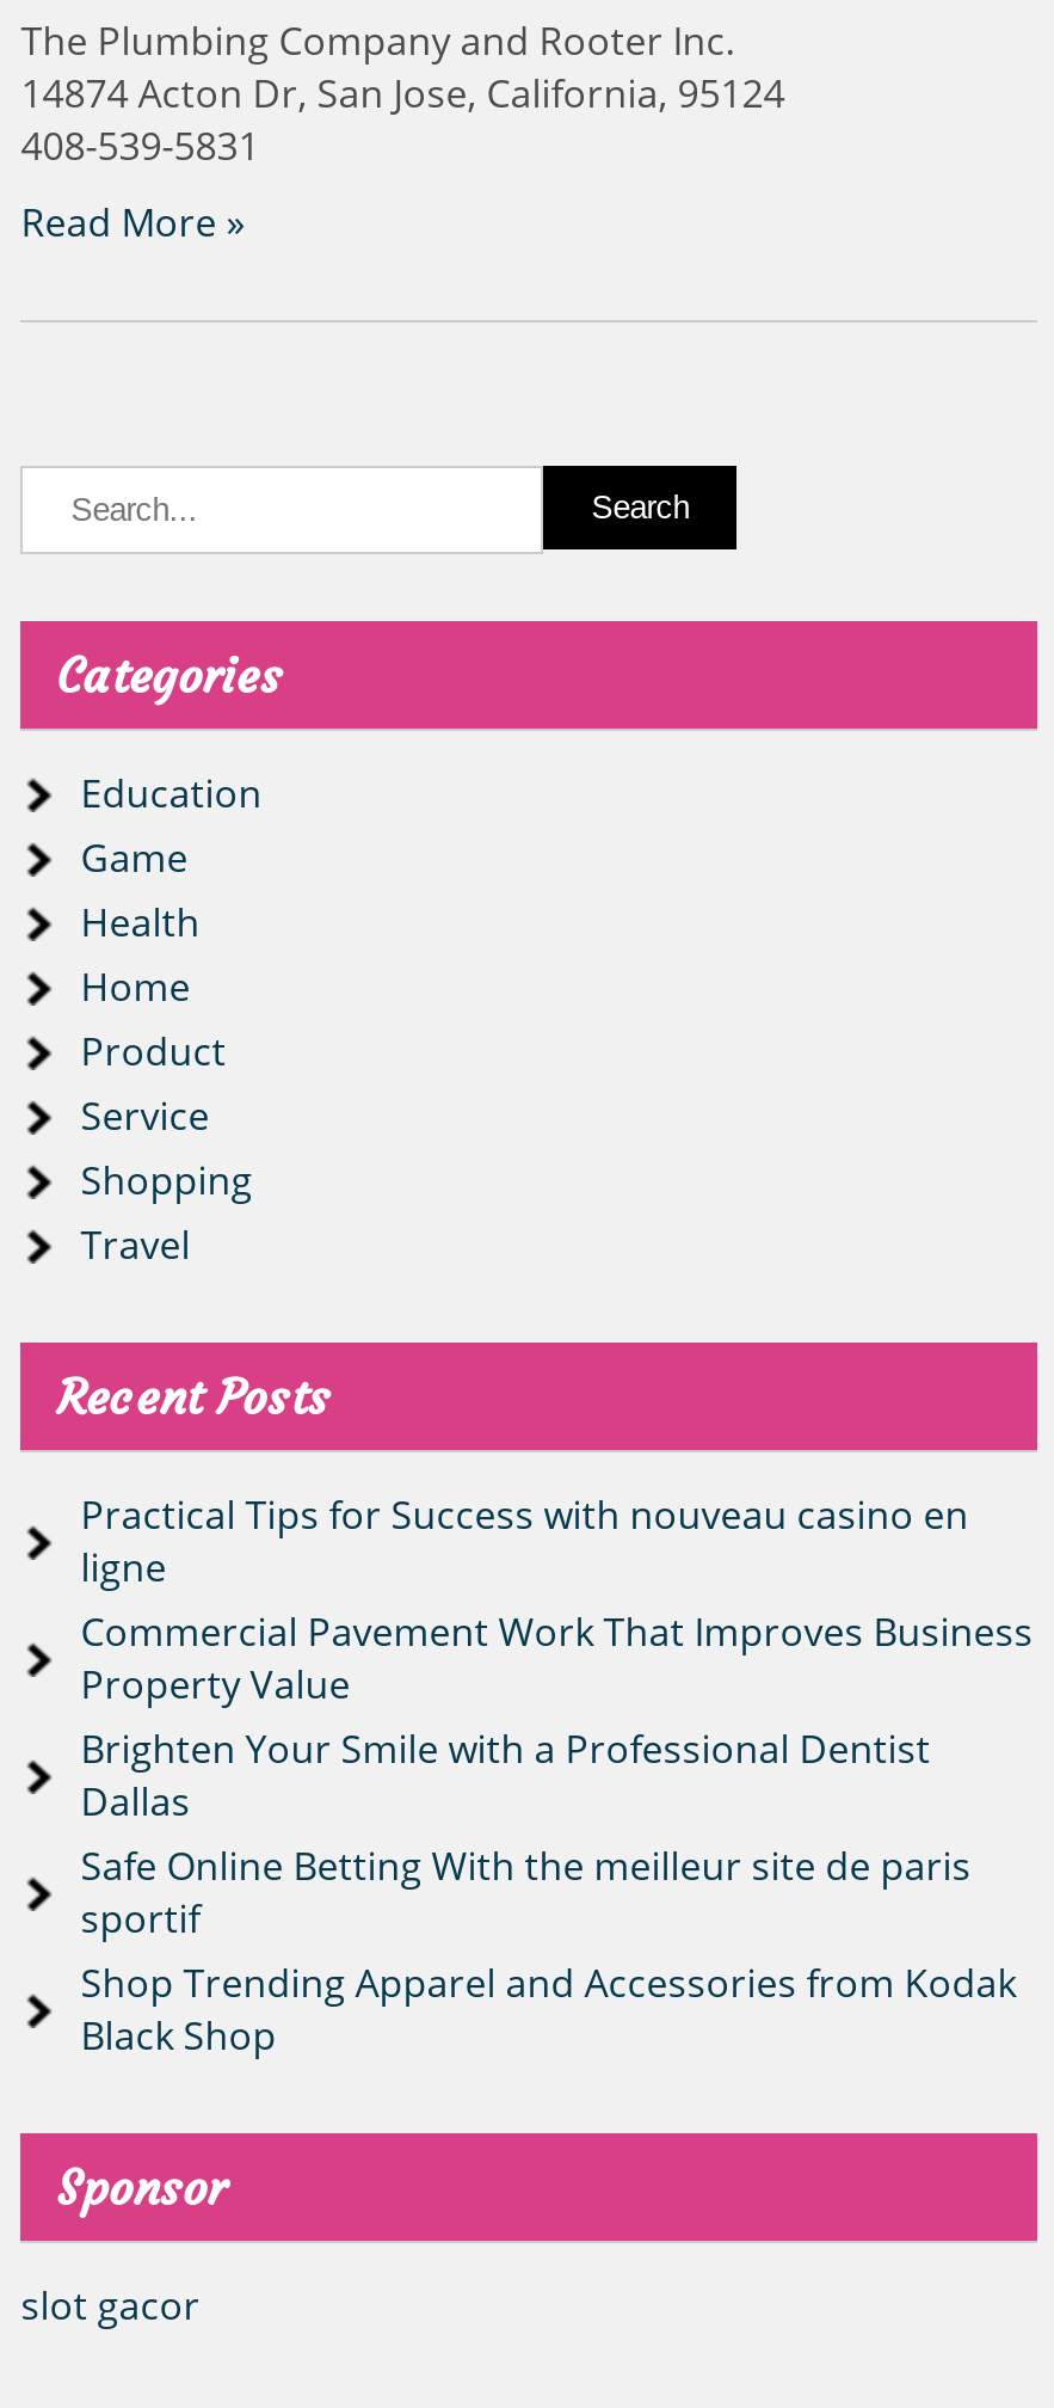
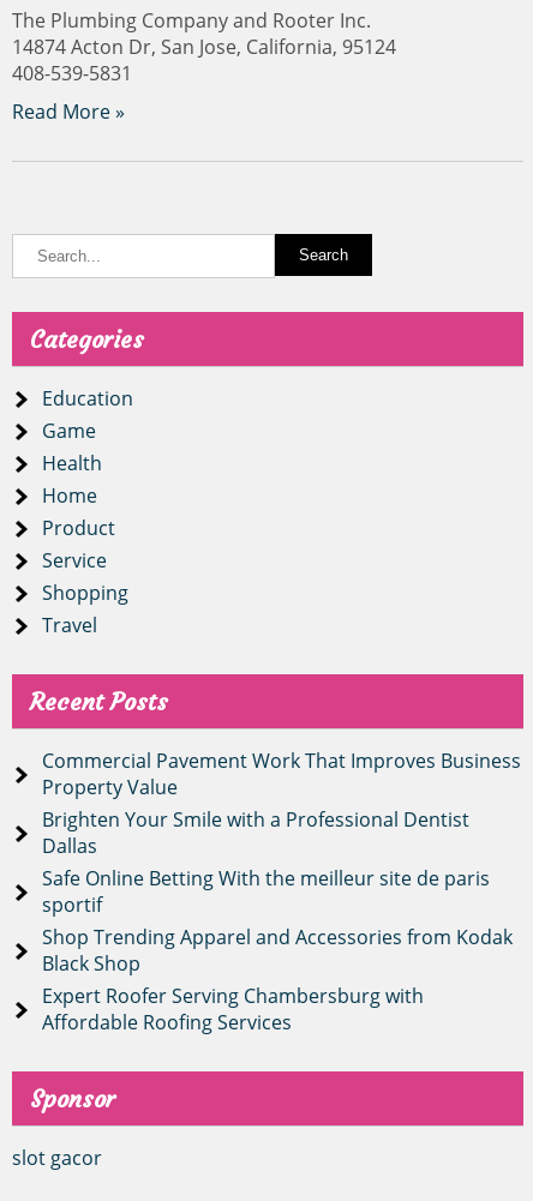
[80,1488,969,1593] Practical Tips for Success with nouveau casino en | ligne -> none
moved [80,1605,1033,2061] -> [42,747,521,976]: Commercial Pavement Work That Improves Business | Property Value | Brighten Your Smile with a Professional Dentist | Dallas | Safe Online Betting With the meilleur site de paris | sportif | Shop Trending Apparel and Accessories from Kodak | Black Shop
none -> [42,982,424,1035] Expert Roofer Serving Chambersburg with | Affordable Roofing Services

